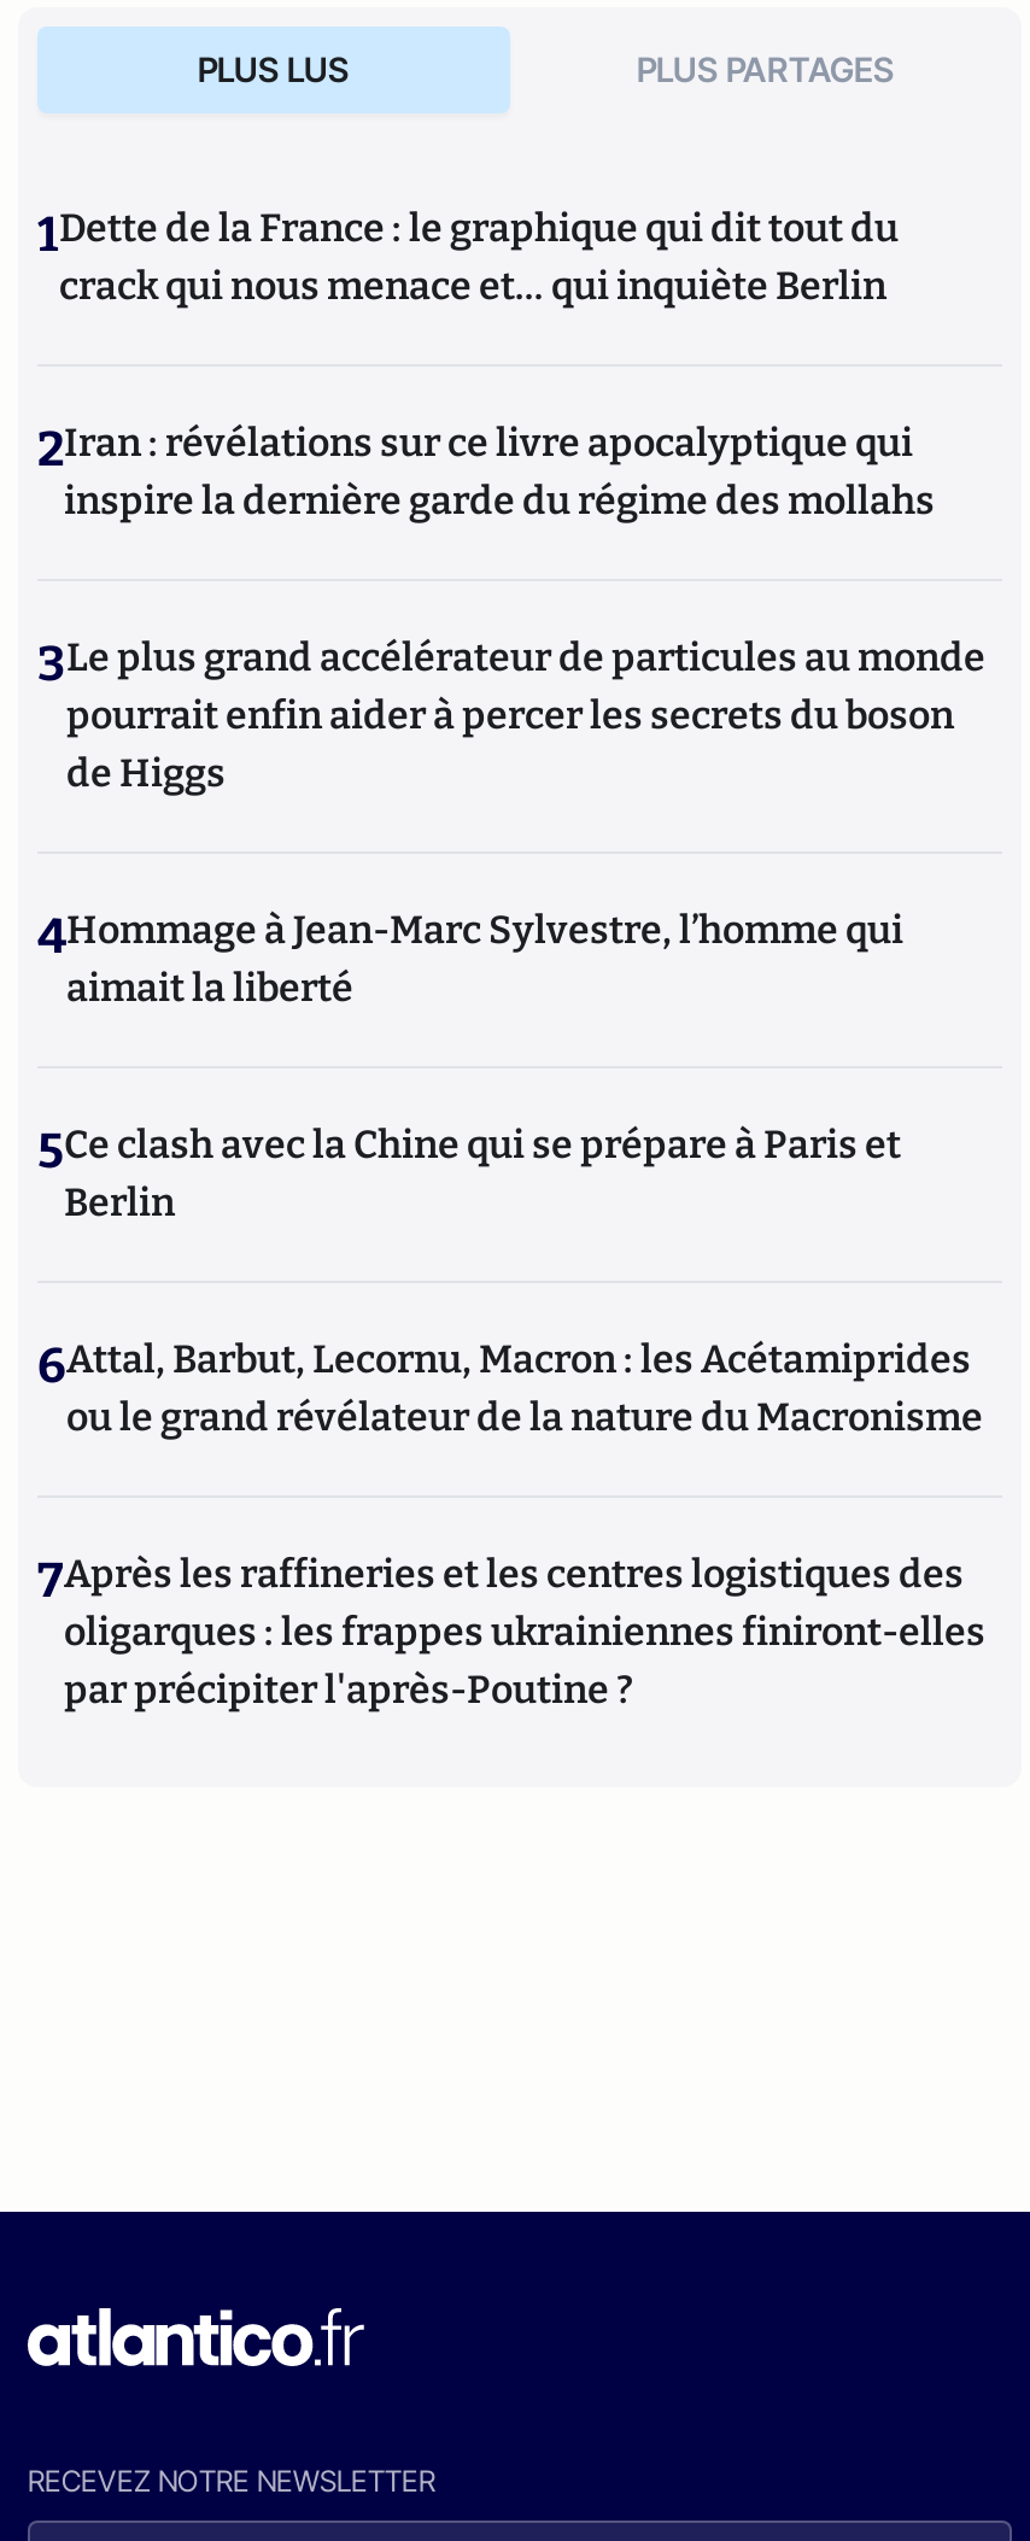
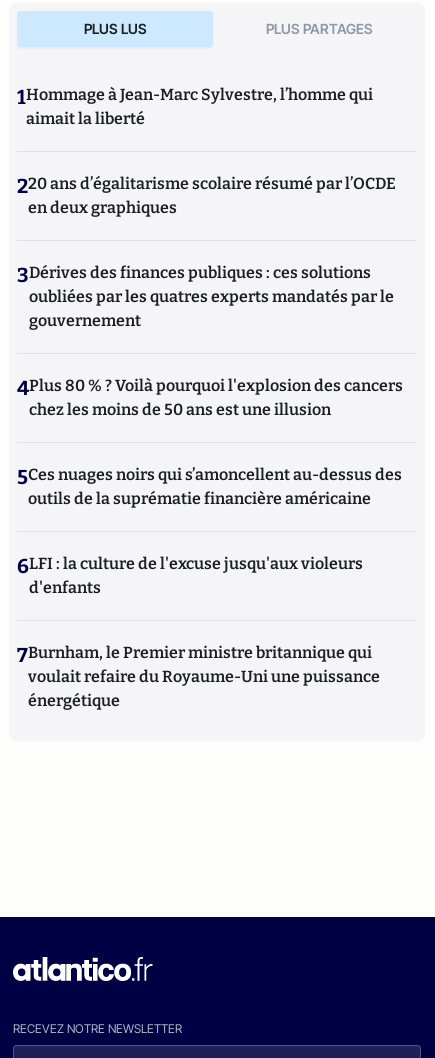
[37,204,985,964] 1Dette de la France : le graphique qui dit tout du | crack qui nous menace et… qui inquiète Berlin | 2Iran : révélations sur ce livre apocalyptique qui | inspire la dernière garde du régime des mollahs | 3Le plus grand accélérateur de particules au monde | pourrait enfin aider à percer les secrets du boson | de Higgs | 4Hommage à Jean-Marc Sylvestre, l’homme qui -> [17,85,373,109] 1Hommage à Jean-Marc Sylvestre, l’homme qui
moved [66,964,353,1010] -> [26,109,145,128]: aimait la liberté
[37,1121,985,1712] 5Ce clash avec la Chine qui se prépare à Paris et | Berlin | 6Attal, Barbut, Lecornu, Macron : les Acétamiprides | ou le grand révélateur de la nature du Macronisme | 7Après les raffineries et les centres logistiques des | oligarques : les frappes ukrainiennes finiront-elles | par précipiter l'après-Poutine ? -> [17,174,403,710] 220 ans d’égalitarisme scolaire résumé par l’OCDE | en deux graphiques | 3Dérives des finances publiques : ces solutions | oubliées par les quatres experts mandatés par le | gouvernement | 4Plus 80 % ? Voilà pourquoi l'explosion des cancers | chez les moins de 50 ans est une illusion | 5Ces nuages noirs qui s’amoncellent au-dessus des | outils de la suprématie financière américaine | 6LFI : la culture de l'excuse jusqu'aux violeurs | d'enfants | 7Burnham, le Premier ministre britannique qui | voulait refaire du Royaume-Uni une puissance | énergétique

